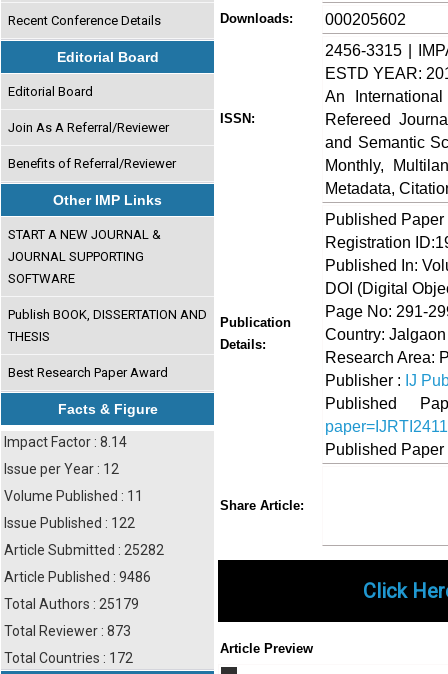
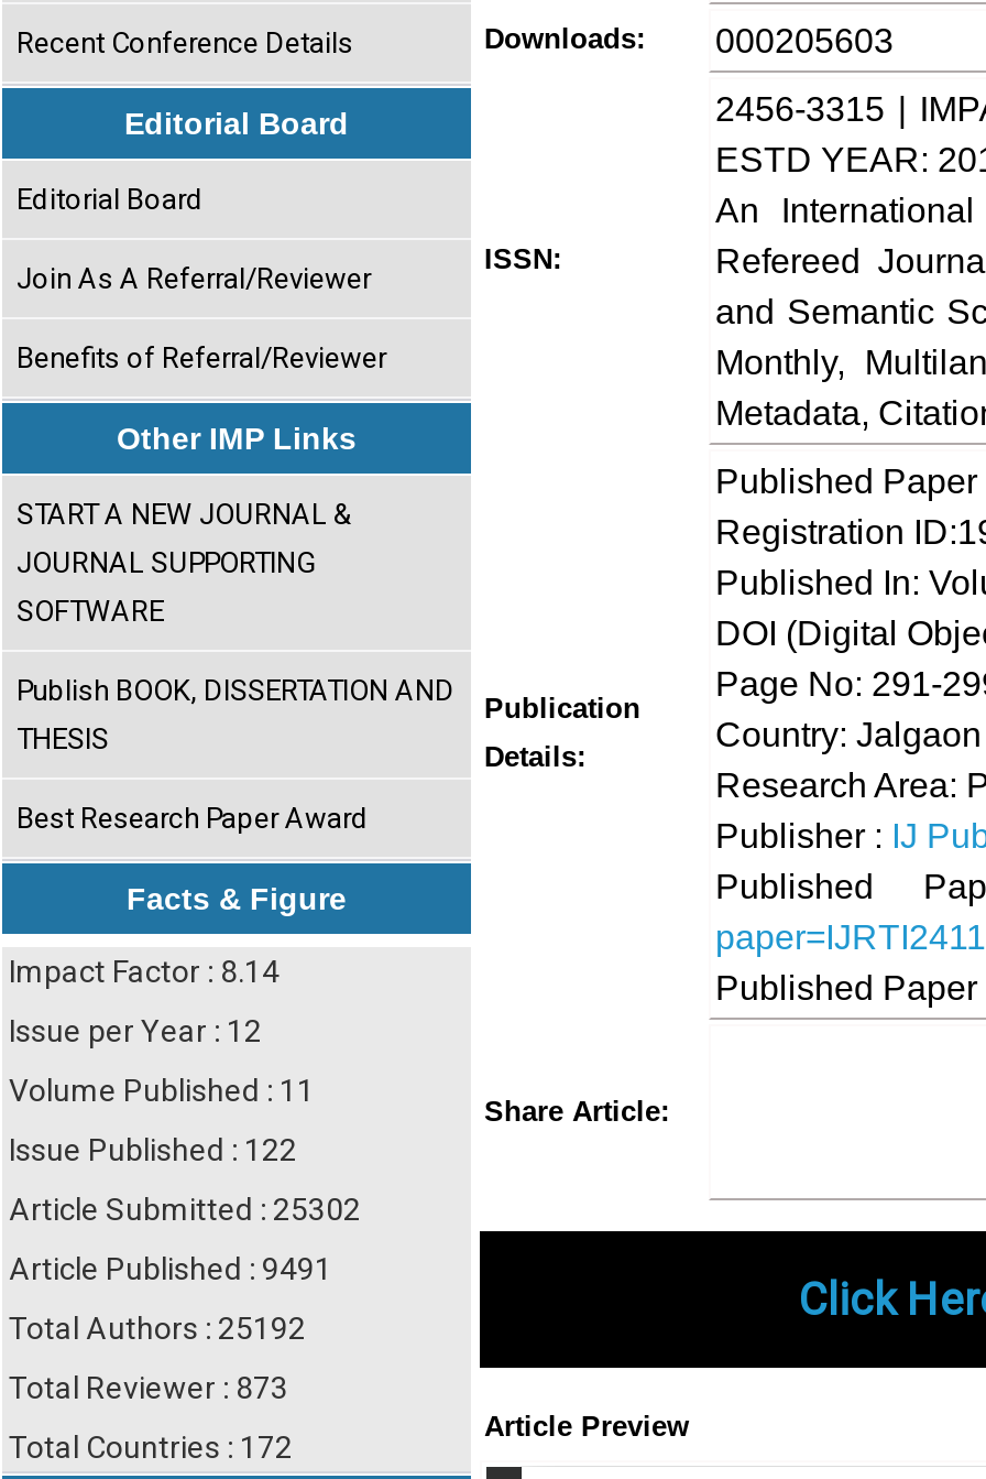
[325,10,406,28] 000205602 -> [715,20,894,59] 000205603
[4,542,164,558] Article Submitted : 25282 -> [9,1192,361,1227] Article Submitted : 25302
[4,569,151,585] Article Published : 9486 -> [9,1251,332,1286] Article Published : 9491
[4,596,139,612] Total Authors : 25179 -> [9,1311,306,1346] Total Authors : 25192

